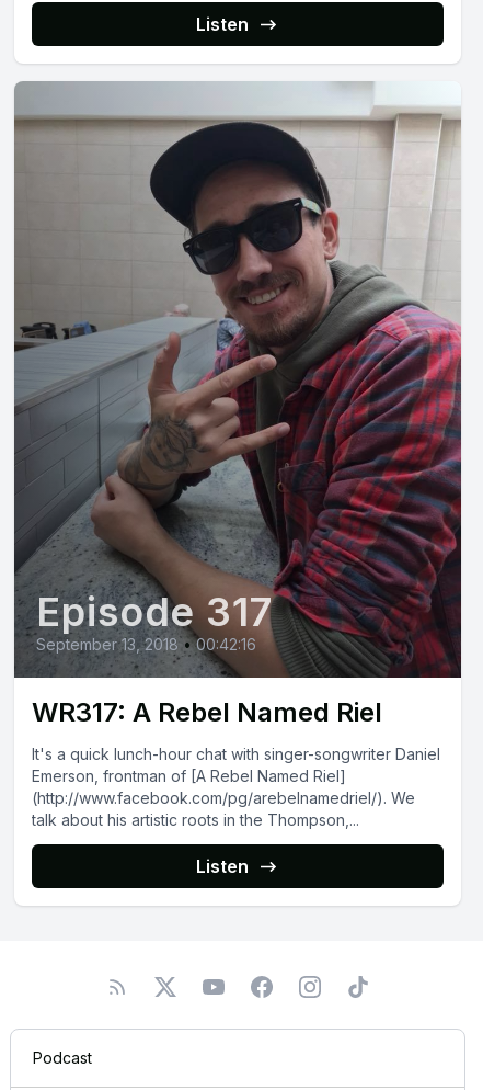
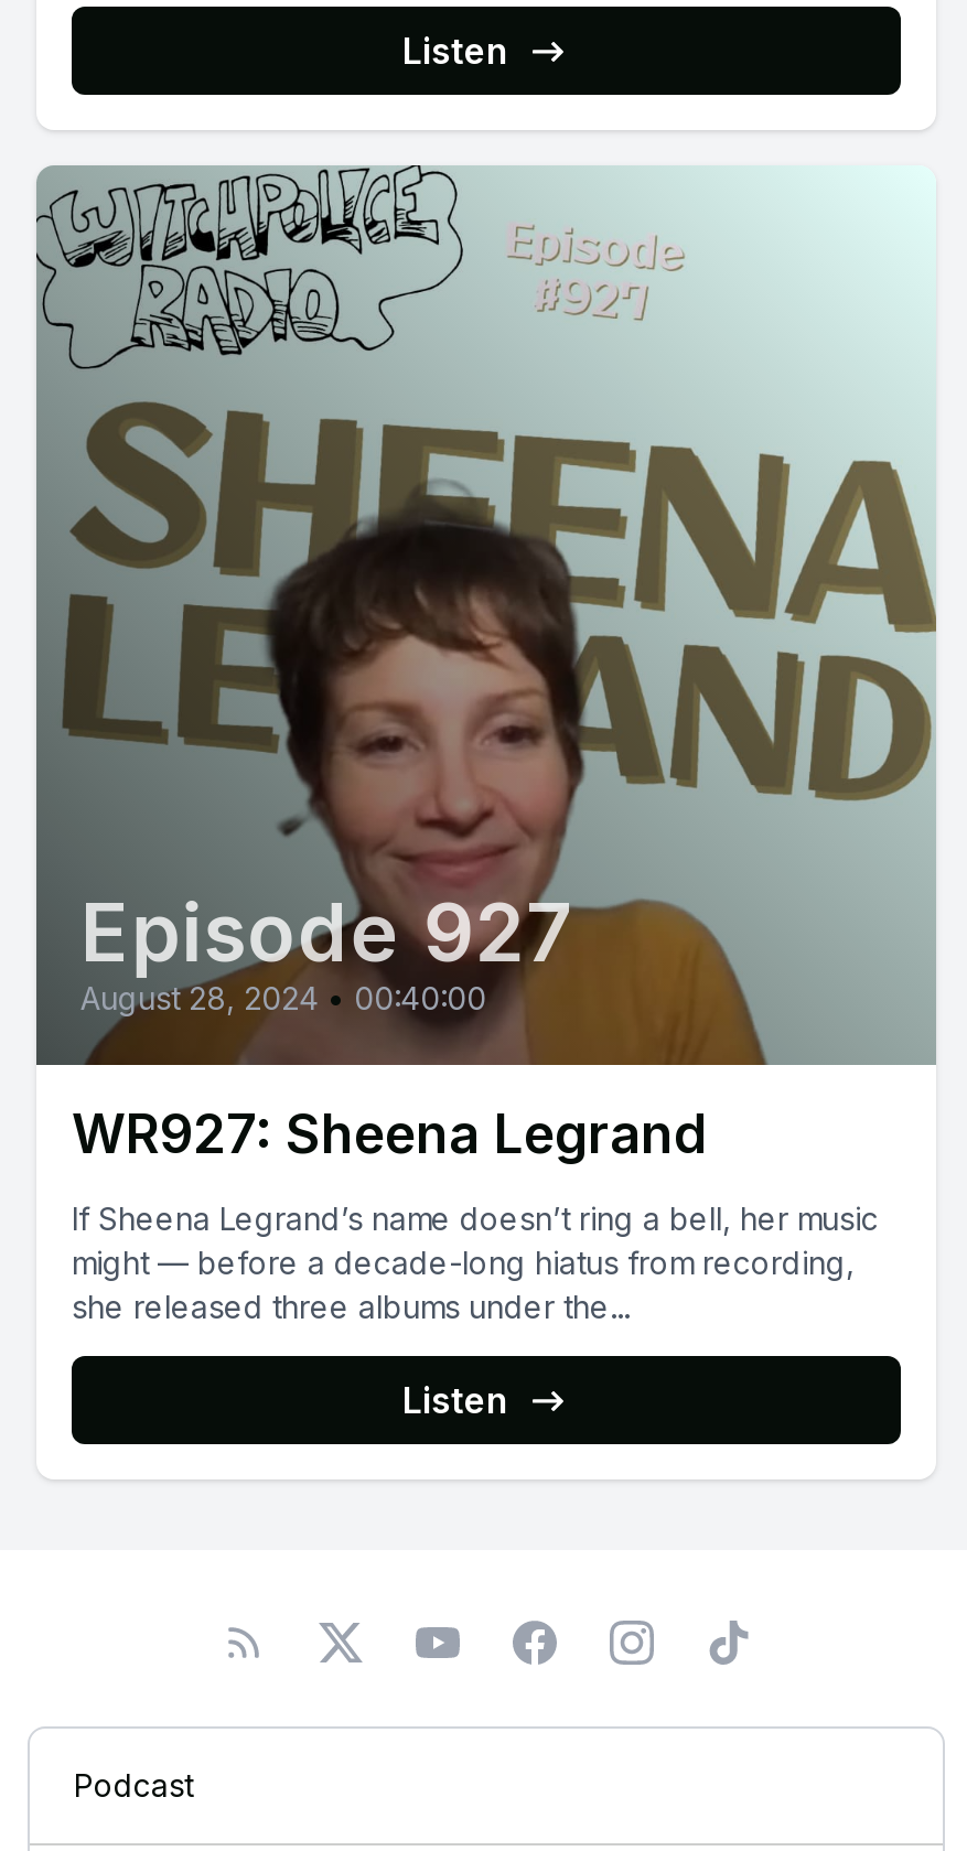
[14,81,462,700] [image] | Episode 317 | September 13, 2018 • 00:42:16 -> [36,165,936,1067] [image] | Episode 927 | August 28, 2024 • 00:40:00
[32,696,382,728] WR317: A Rebel Named Riel -> [72,1103,707,1167] WR927: Sheena Legrand
[32,745,440,829] It's a quick lunch-hour chat with singer-songwriter Daniel | Emerson, frontman of [A Rebel Named Riel] | (http://www.facebook.com/pg/arebelnamedriel/). We | talk about his artistic roots in the Thompson,... -> [72,1200,879,1325] If Sheena Legrand’s name doesn’t ring a bell, her music | might — before a decade-long hiatus from recording, | she released three albums under the...

